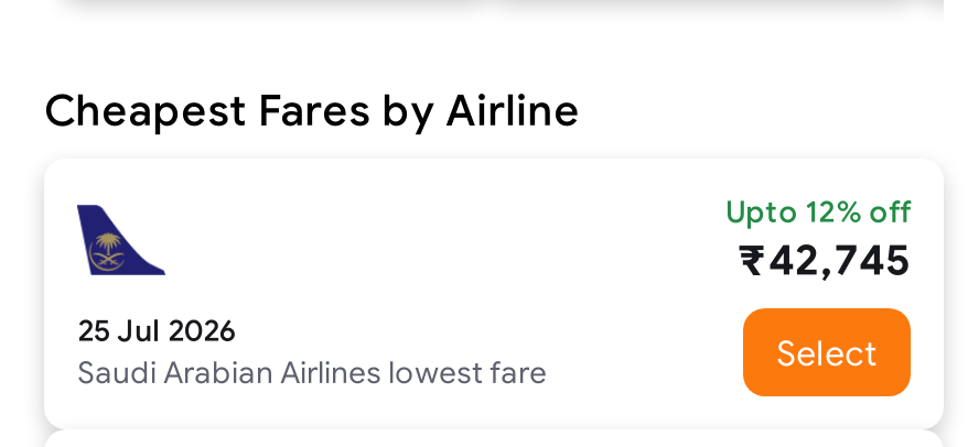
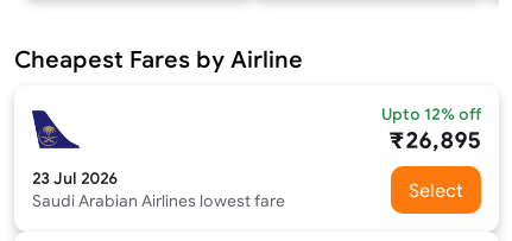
[736,233,911,284] ₹42,745 -> [388,126,481,153] ₹26,895
[77,313,236,348] 25 Jul 2026 -> [32,169,118,188] 23 Jul 2026

